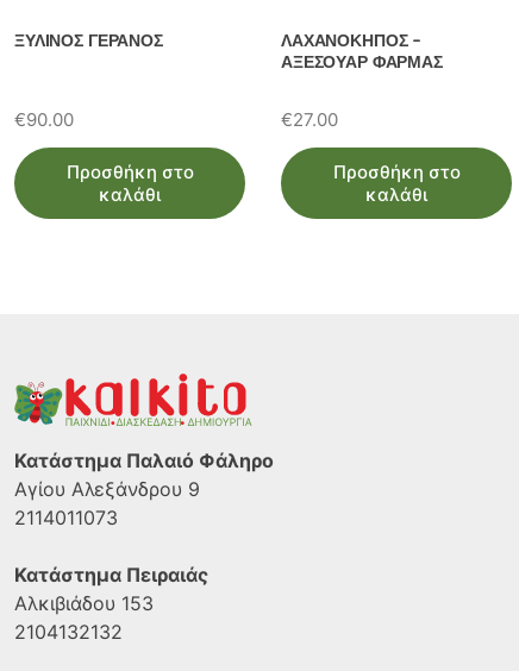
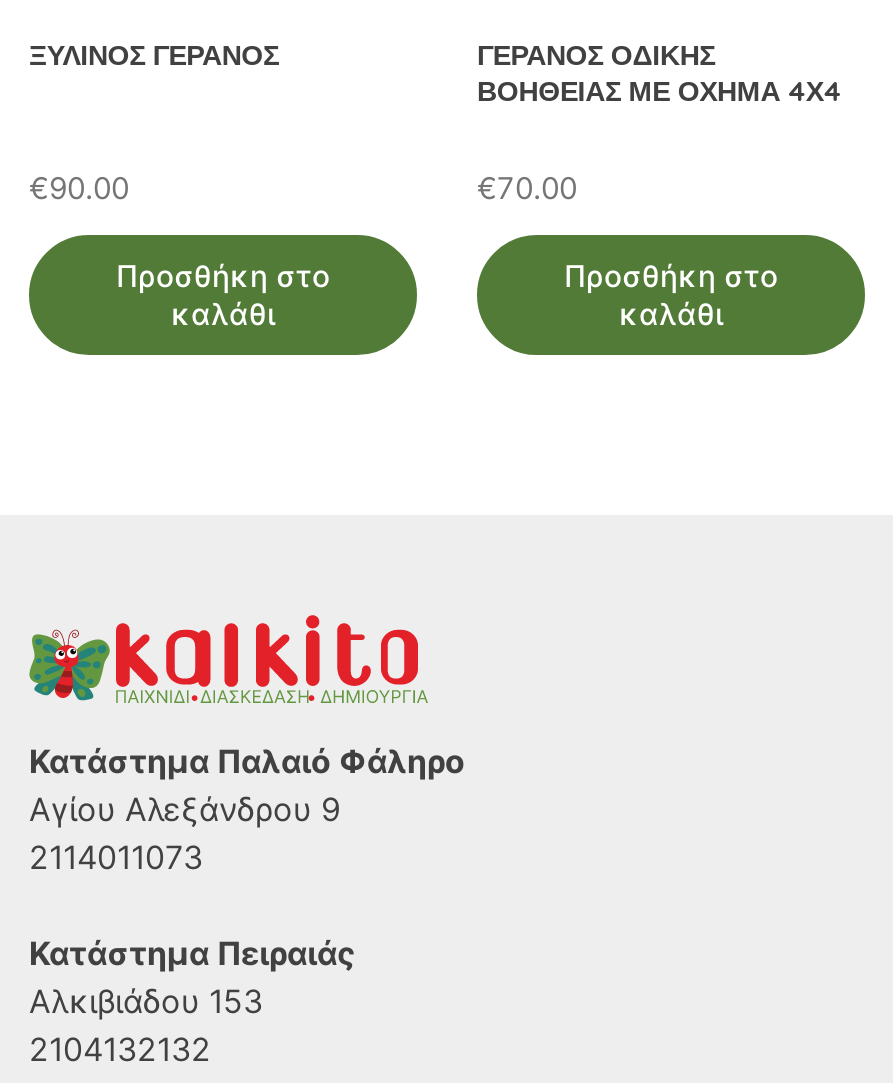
[281,29,443,72] ΛΑΧΑΝΟΚΗΠΟΣ – | ΑΞΕΣΟΥΑΡ ΦΑΡΜΑΣ -> [477,36,841,108] ΓΕΡΑΝΟΣ ΟΔΙΚΗΣ | ΒΟΗΘΕΙΑΣ ΜΕ ΟΧΗΜΑ 4Χ4
[281,108,338,130] €27.00 -> [477,168,577,206] €70.00

